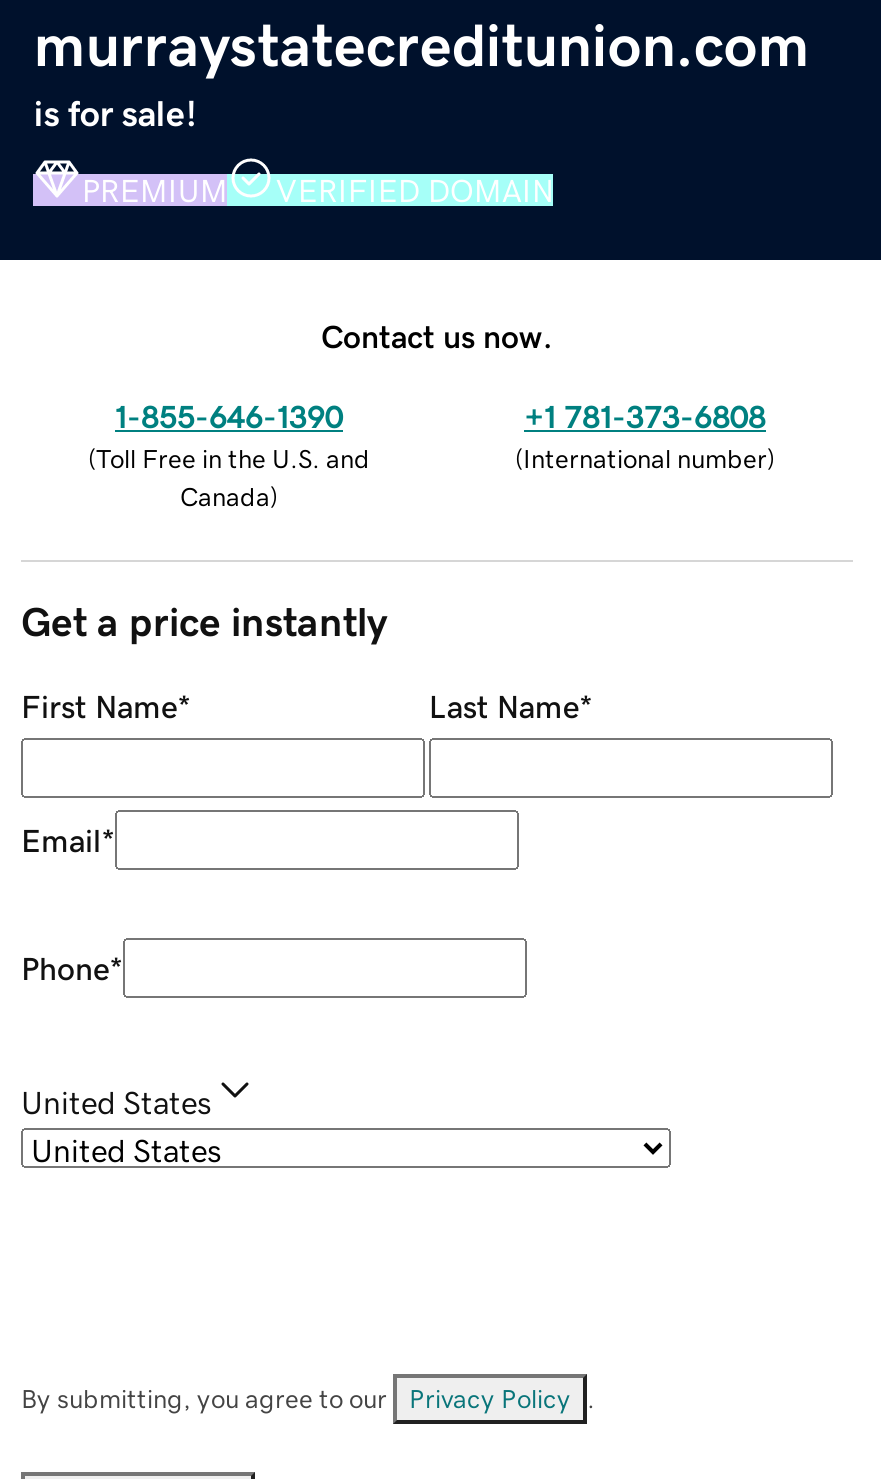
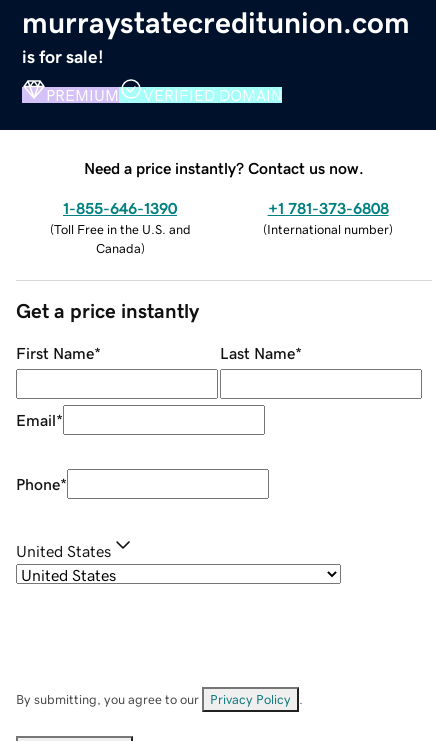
[321,319,553,351] Contact us now. -> [84,160,364,176] Need a price instantly? Contact us now.

